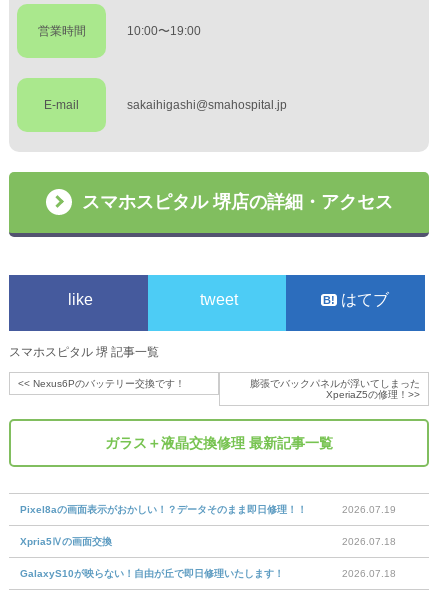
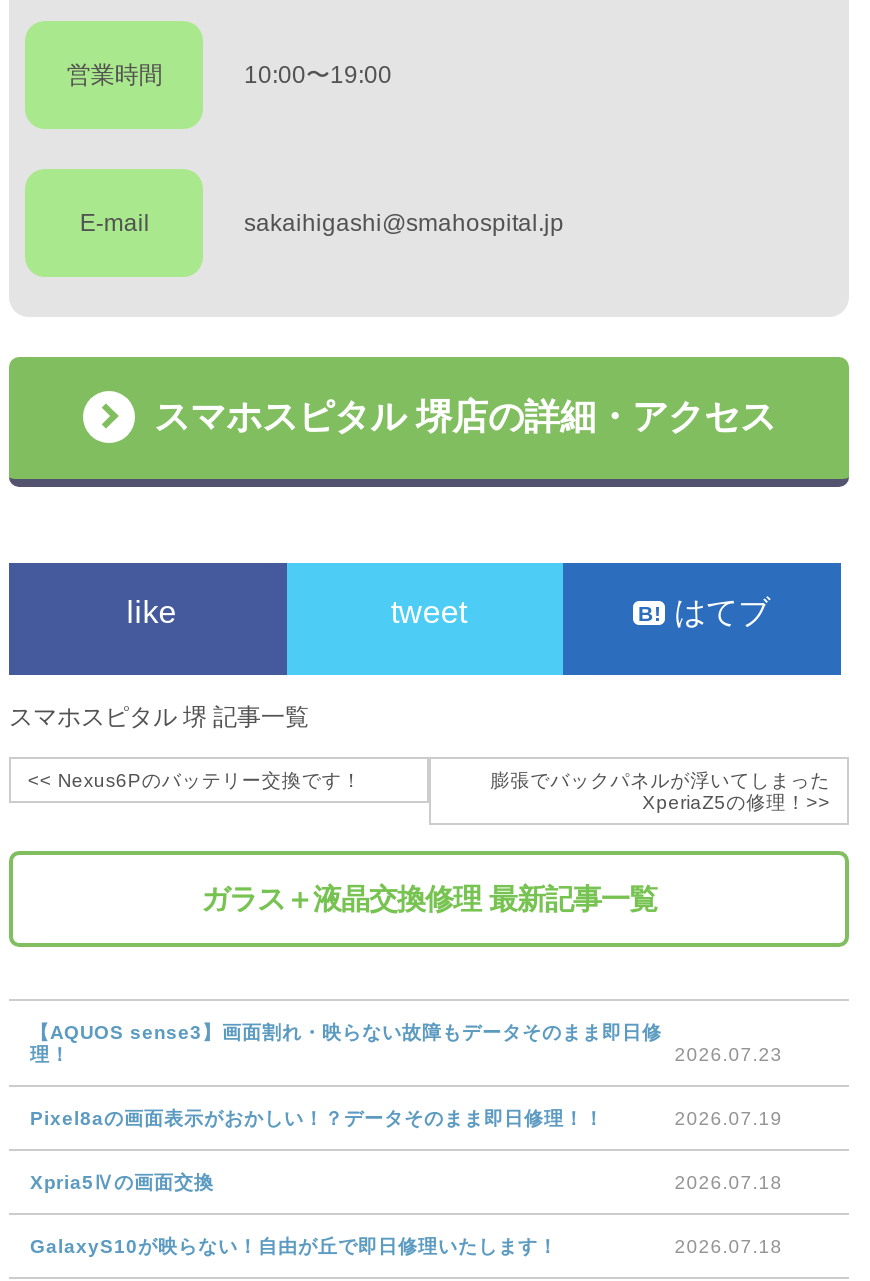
none -> [30,1022,782,1066] 【AQUOS sense3】画面割れ・映らない故障もデータそのまま即日修 | 理！ | 2026.07.23

